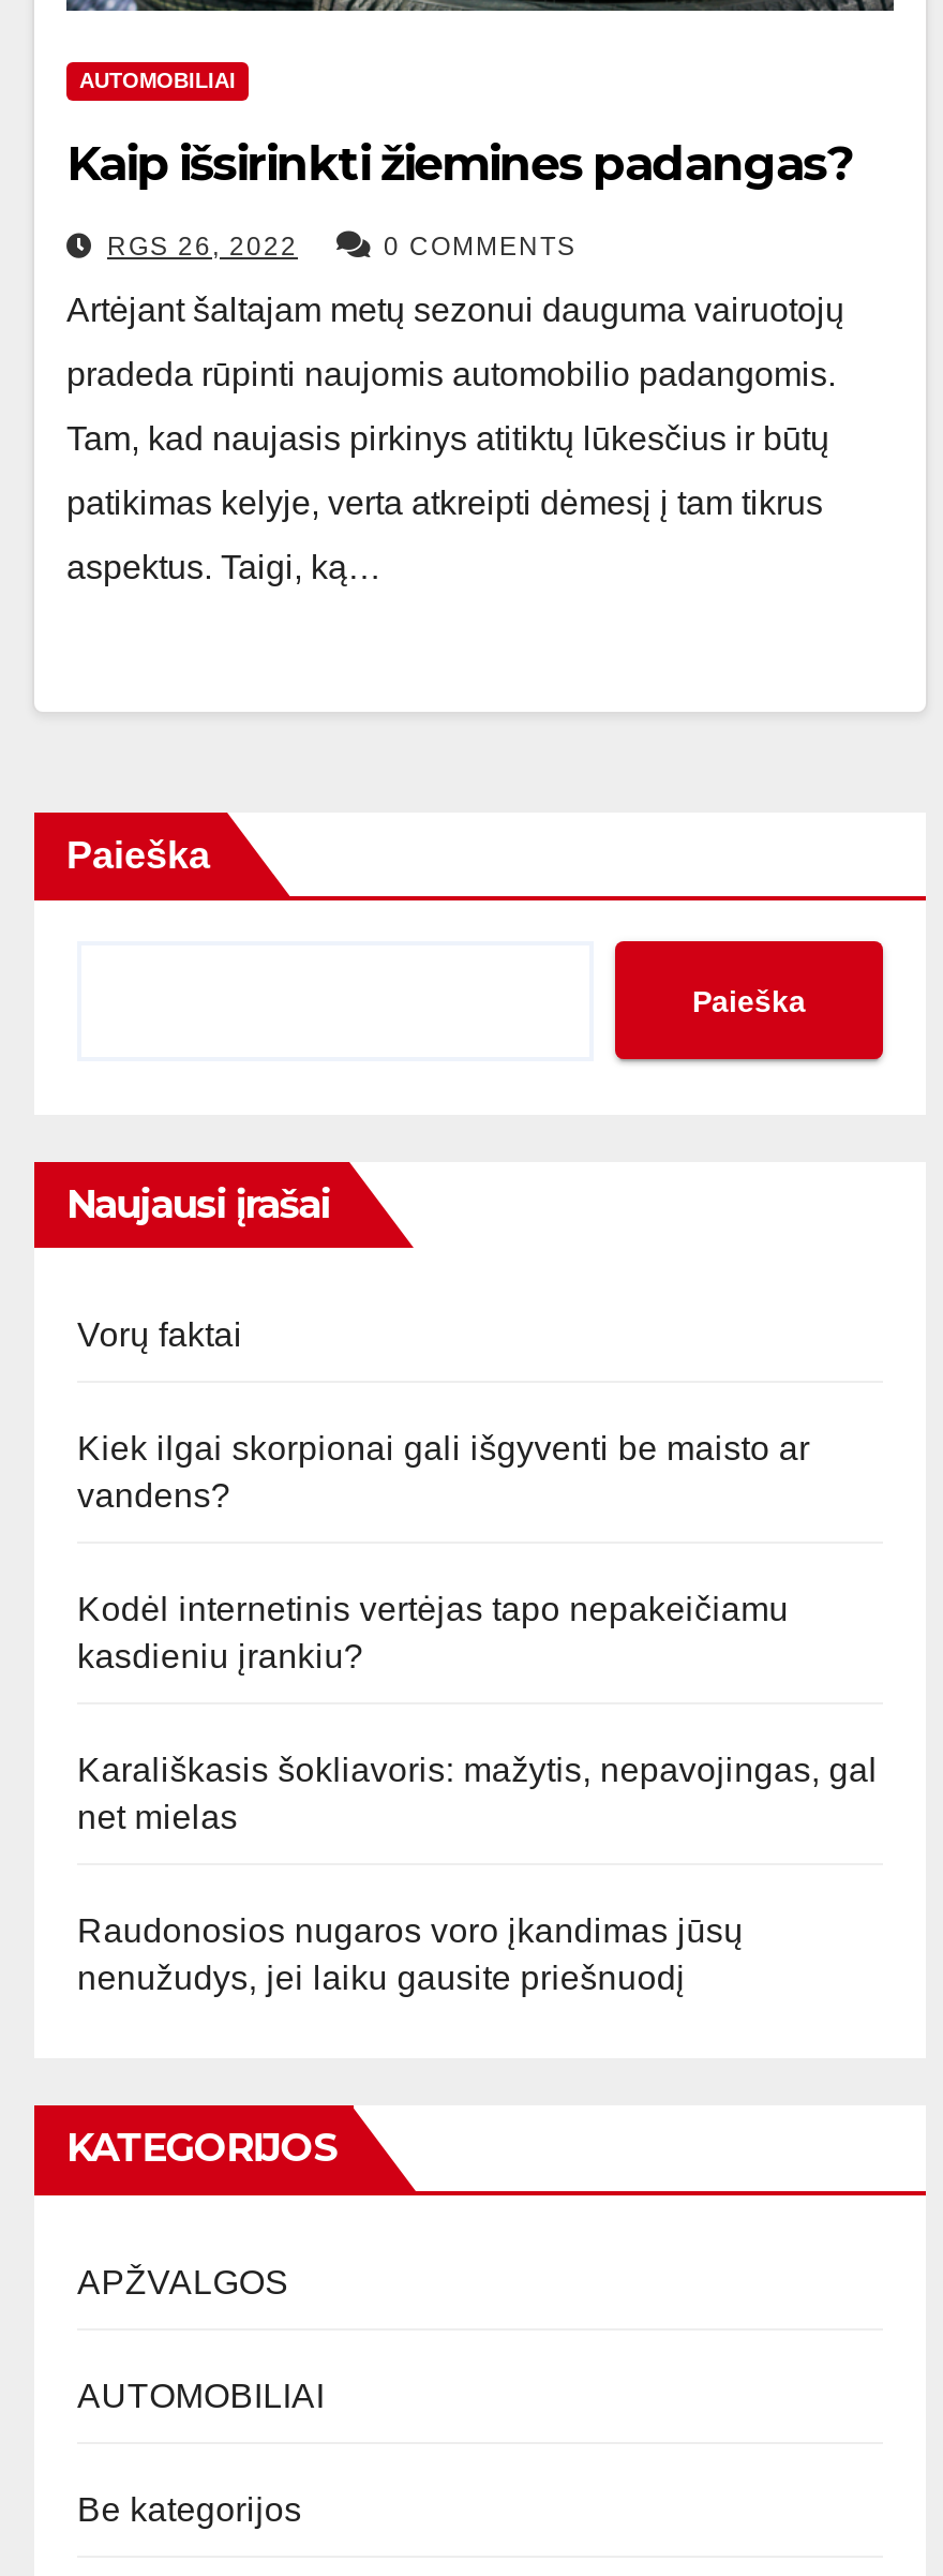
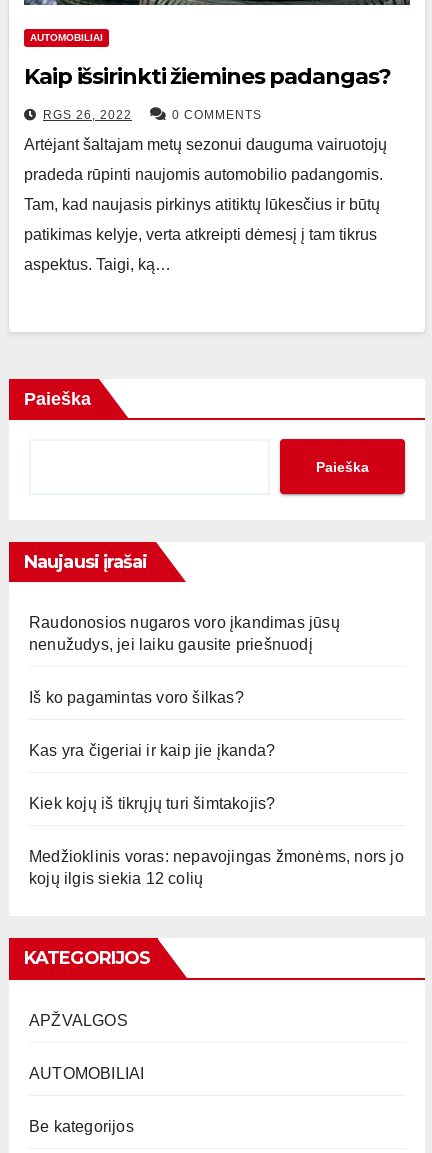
[77,1316,877,1835] Vorų faktai | Kiek ilgai skorpionai gali išgyventi be maisto ar | vandens? | Kodėl internetinis vertėjas tapo nepakeičiamu | kasdieniu įrankiu? | Karališkasis šokliavoris: mažytis, nepavojingas, gal | net mielas -> none
moved [77,1912,743,1996] -> [29,614,340,653]: Raudonosios nugaros voro įkandimas jūsų | nenužudys, jei laiku gausite priešnuodį
none -> [29,689,404,887] Iš ko pagamintas voro šilkas? | Kas yra čigeriai ir kaip jie įkanda? | Kiek kojų iš tikrųjų turi šimtakojis? | Medžioklinis voras: nepavojingas žmonėms, nors jo | kojų ilgis siekia 12 colių

